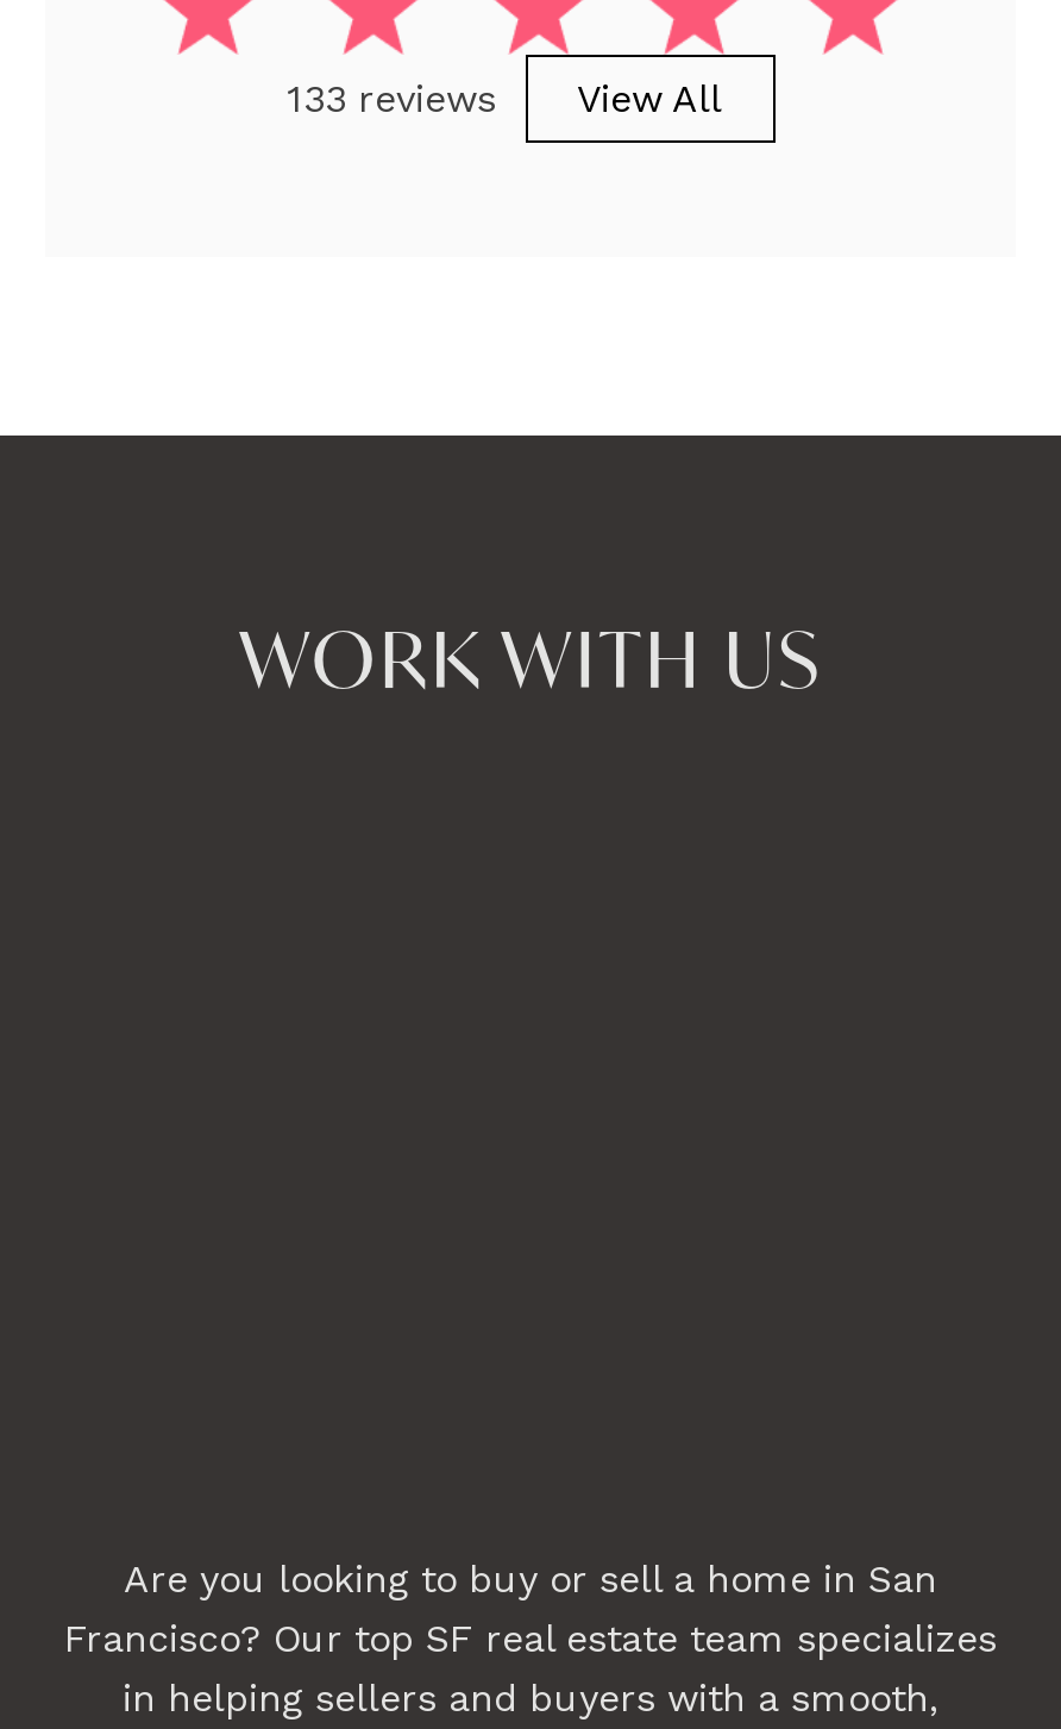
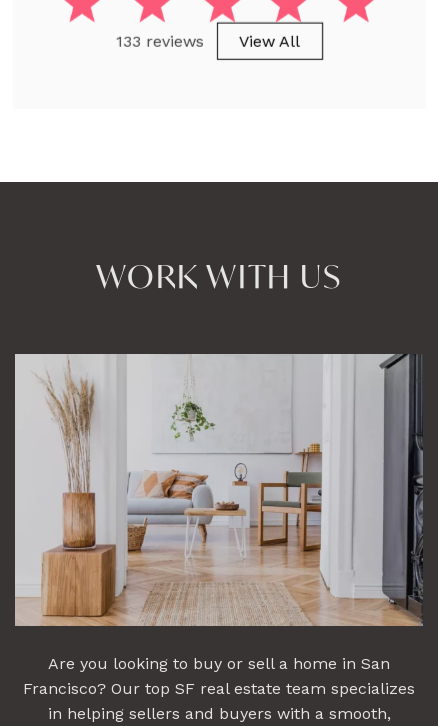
none -> [14,353,424,627] [image]

